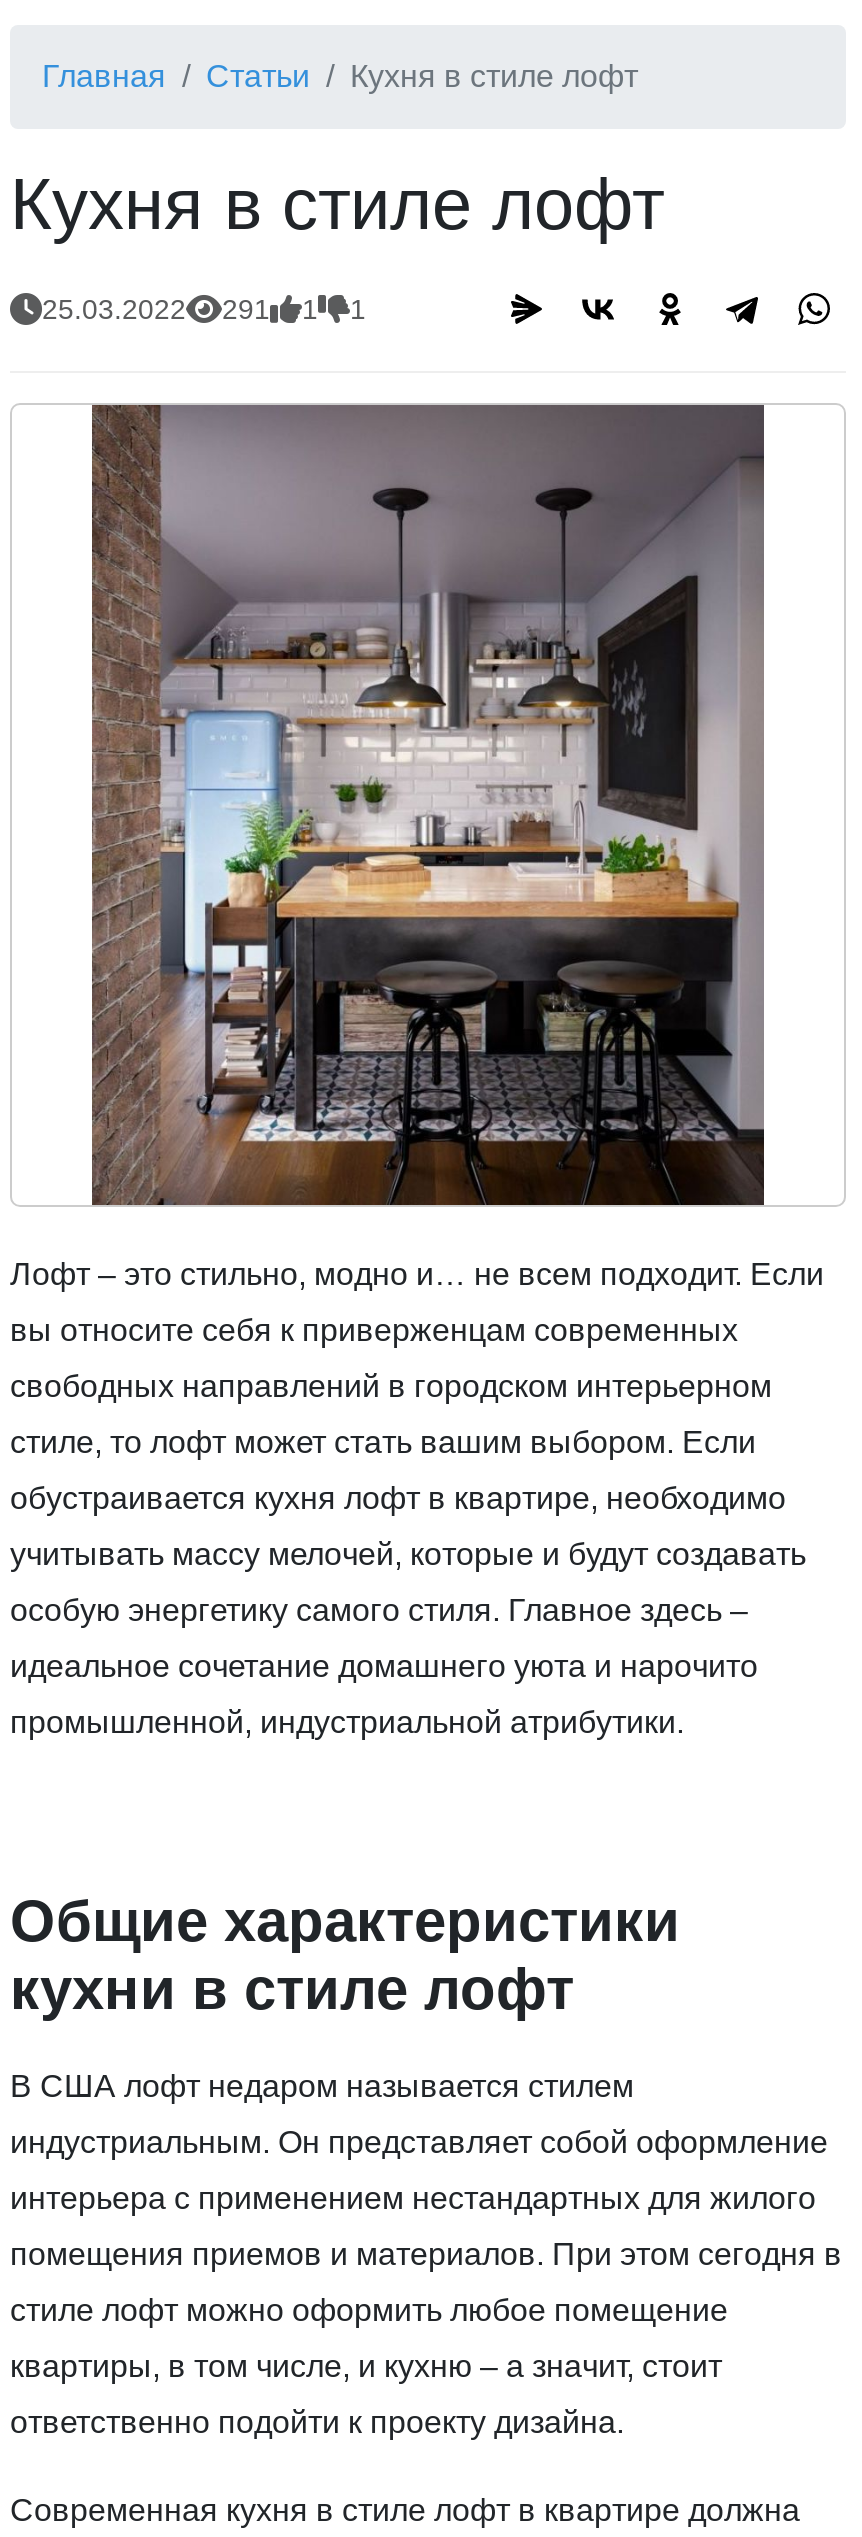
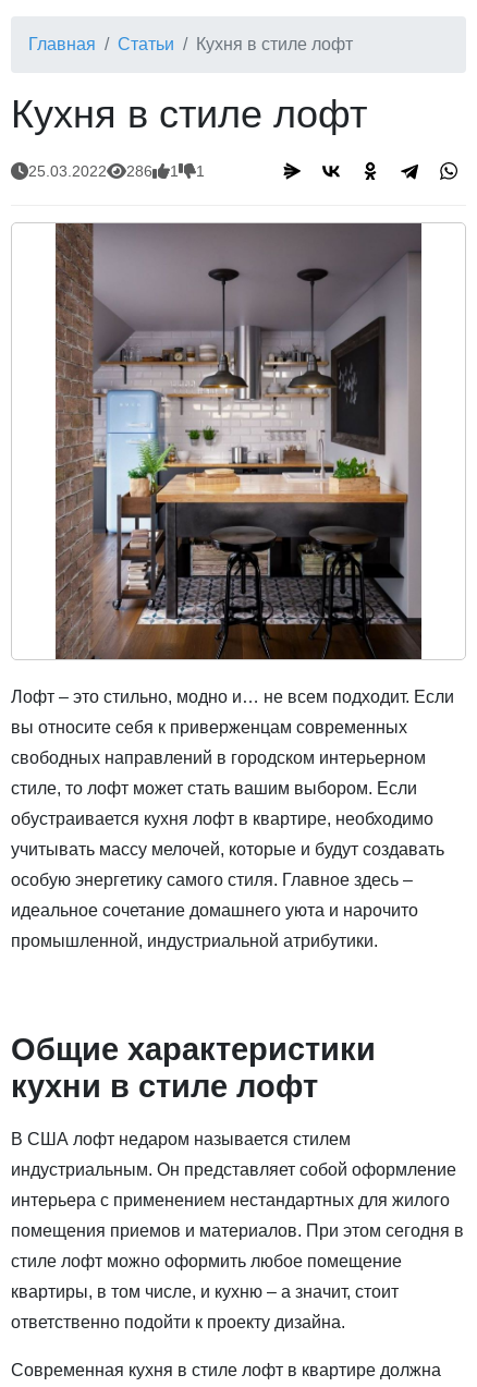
[222,293,270,325] 291 -> [126,162,152,180] 286

